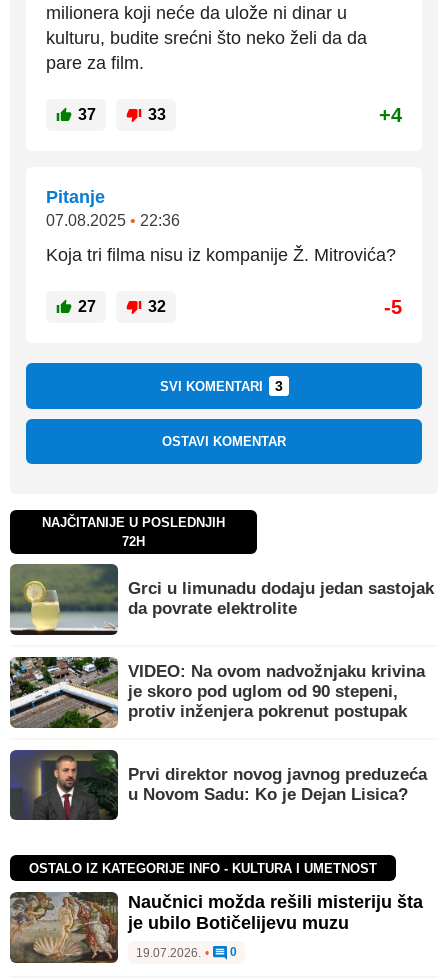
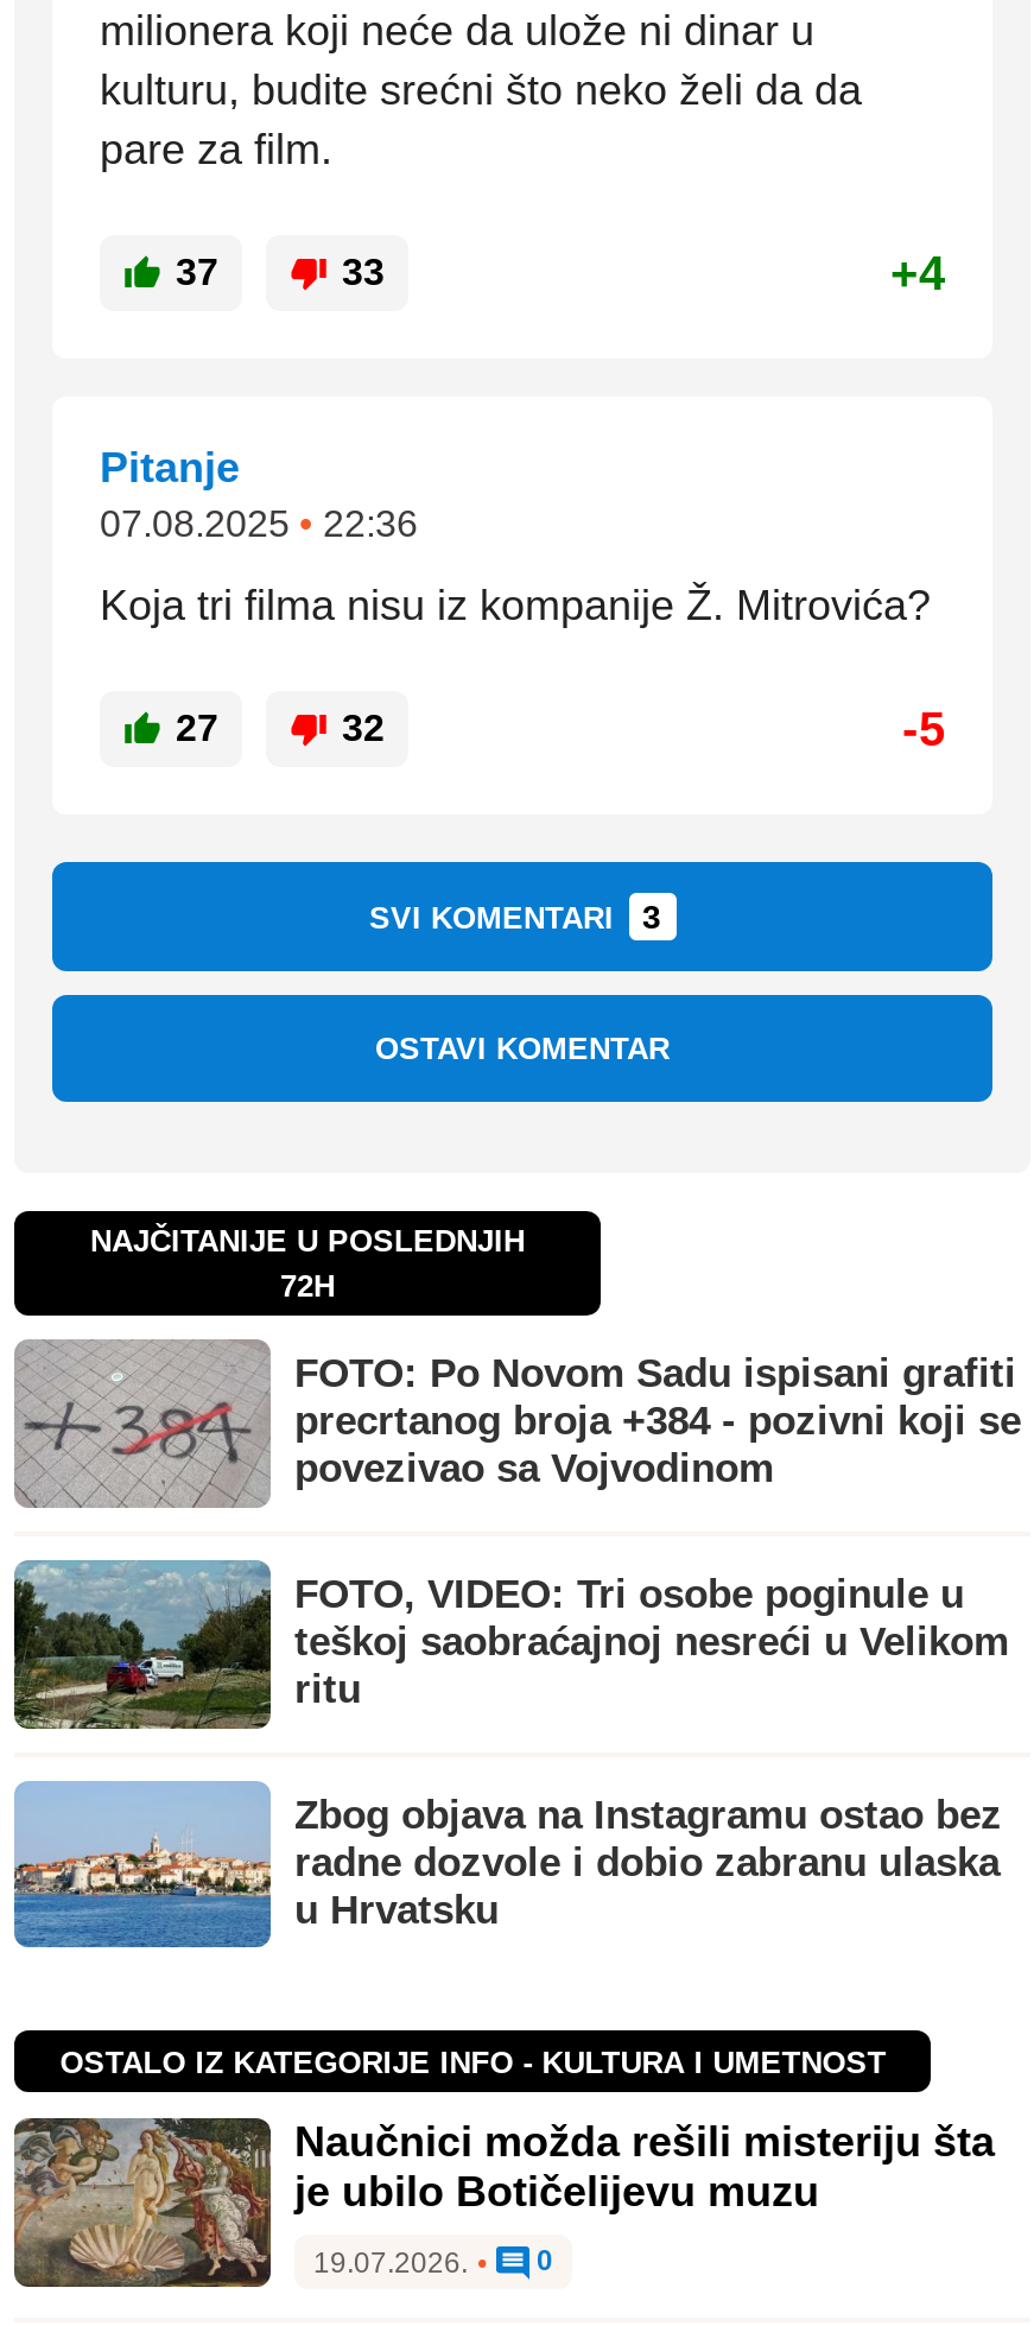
[10,564,434,635] [image] | Grci u limunadu dodaju jedan sastojak | da povrate elektrolite -> [17,1342,1021,1506] [image] | FOTO: Po Novom Sadu ispisani grafiti | precrtanog broja +384 - pozivni koji se | povezivao sa Vojvodinom
[10,656,425,729] [image] | VIDEO: Na ovom nadvožnjaku krivina | je skoro pod uglom od 90 stepeni, | protiv inženjera pokrenut postupak -> [12,1558,1009,1731] [image] | FOTO, VIDEO: Tri osobe poginule u | teškoj saobraćajnoj nesreći u Velikom | ritu
[9,749,427,821] [image] | Prvi direktor novog javnog preduzeća | u Novom Sadu: Ko je Dejan Lisica? -> [12,1781,1002,1950] [image] | Zbog objava na Instagramu ostao bez | radne dozvole i dobio zabranu ulaska | u Hrvatsku

